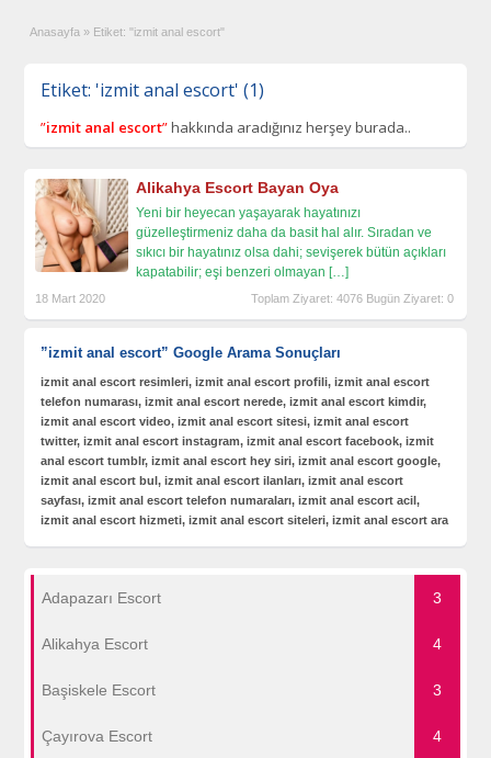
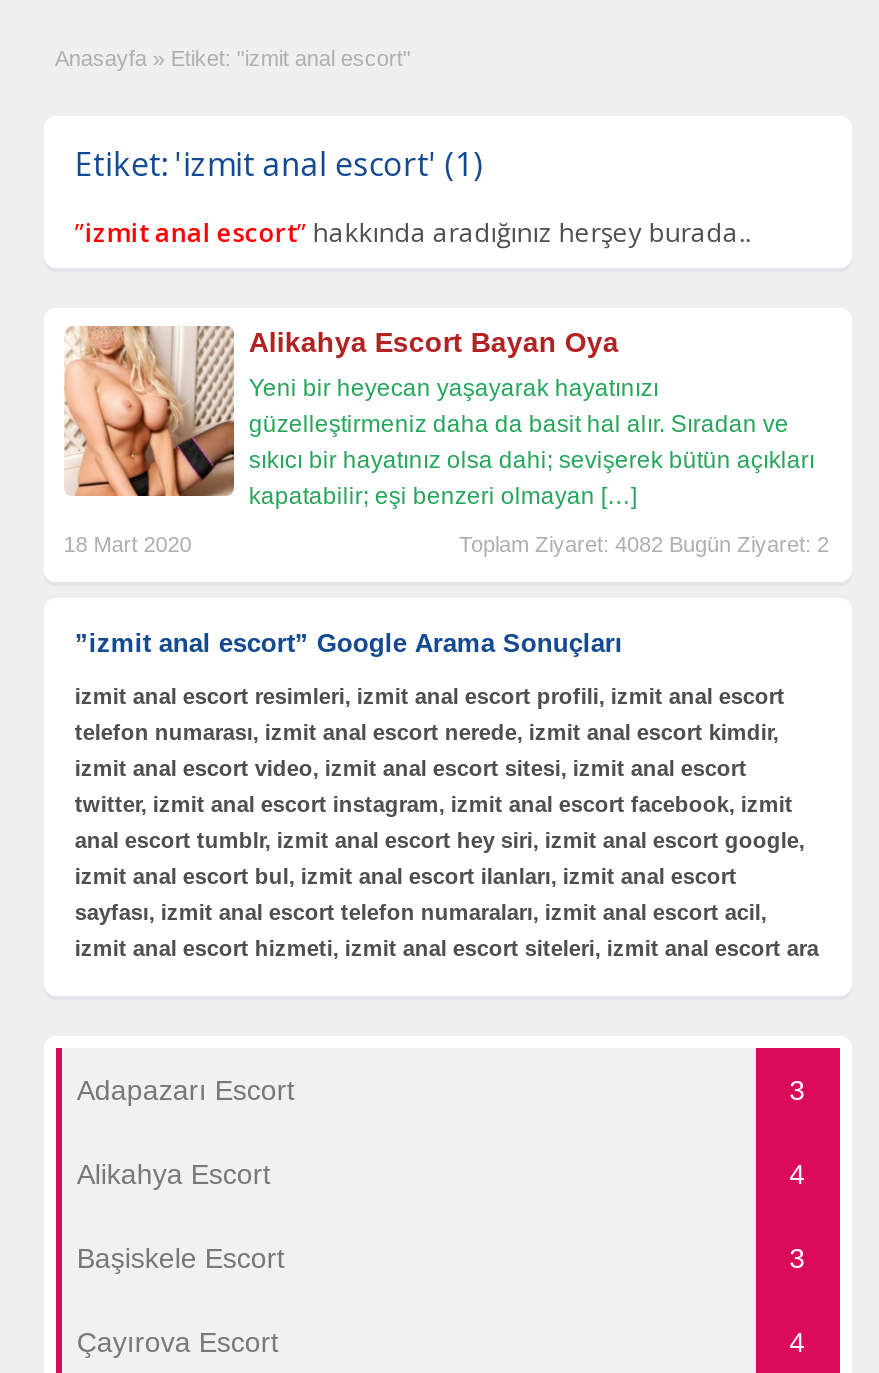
[251,292,454,305] Toplam Ziyaret: 4076 Bugün Ziyaret: 0 -> [459,533,829,557] Toplam Ziyaret: 4082 Bugün Ziyaret: 2

